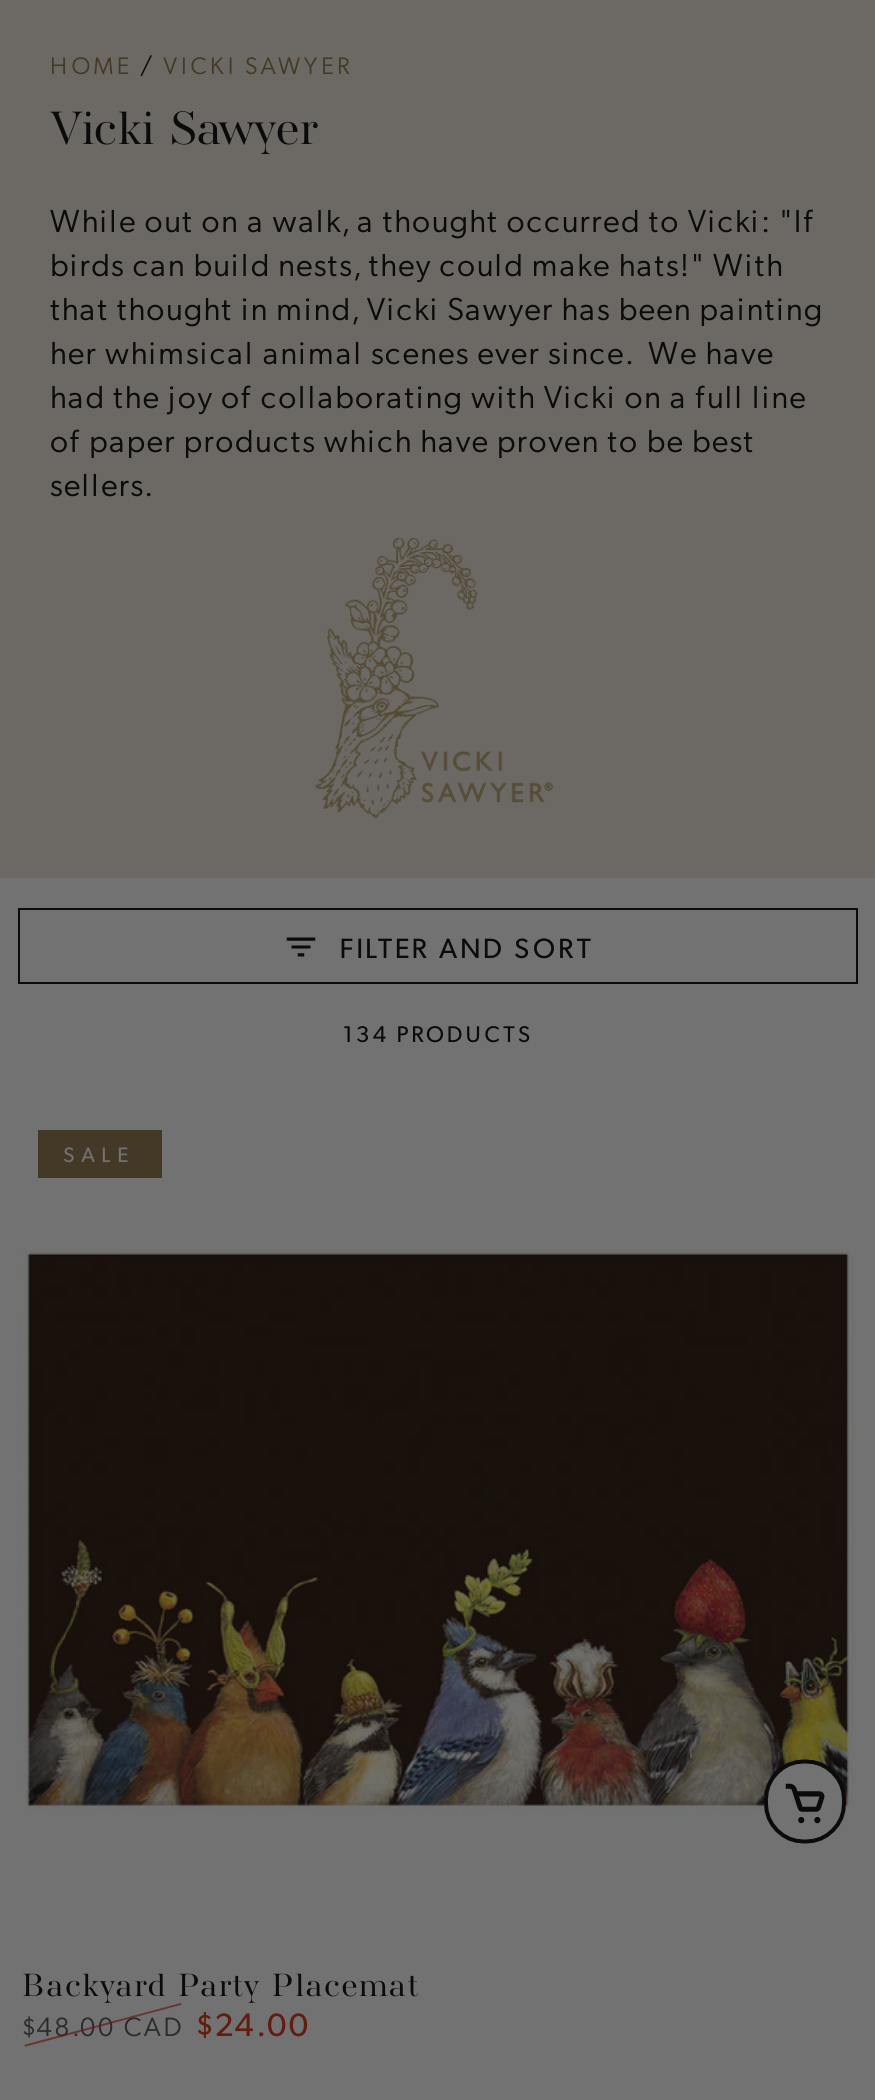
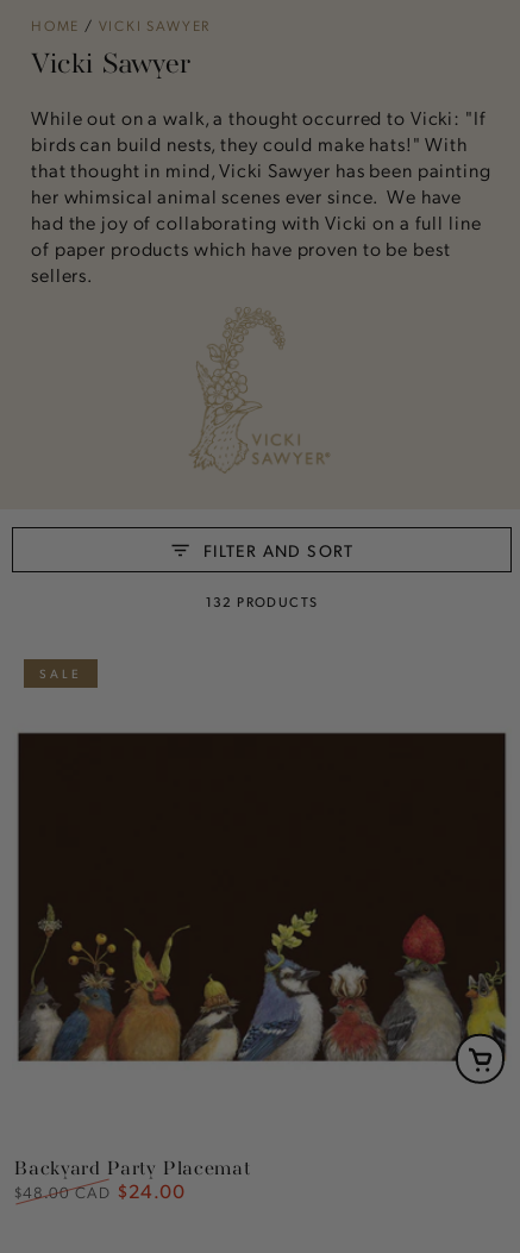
[343,1018,533,1048] 134 PRODUCTS -> [205,592,318,610] 132 PRODUCTS

